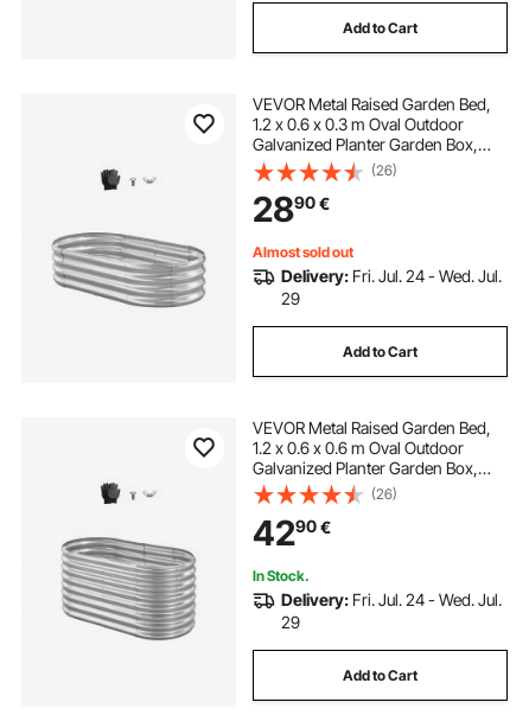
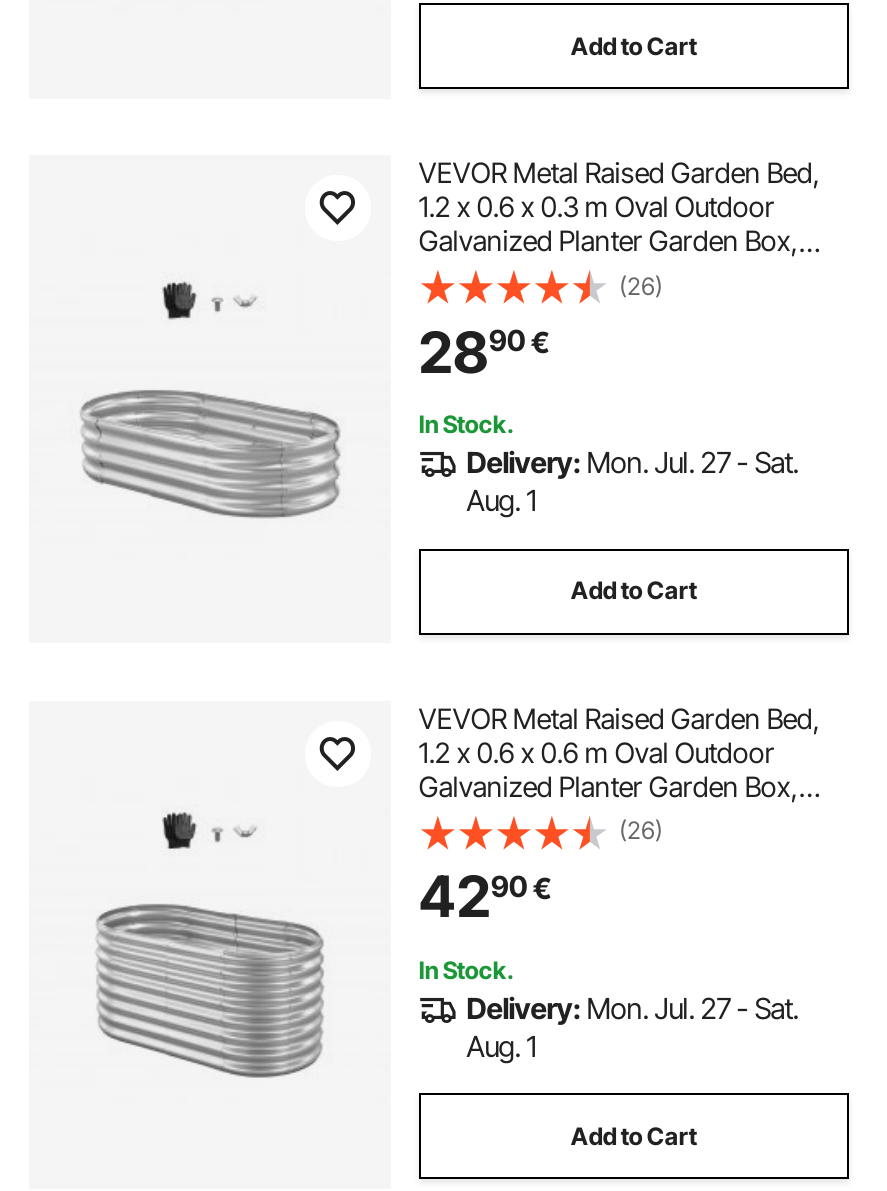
[252,244,501,308] Almost sold out | Delivery: Fri. Jul. 24 - Wed. Jul. | 29 -> [419,409,798,518] In Stock. | Delivery: Mon. Jul. 27 - Sat. | Aug. 1
[281,589,501,631] Delivery: Fri. Jul. 24 - Wed. Jul. | 29 -> [466,991,798,1063] Delivery: Mon. Jul. 27 - Sat. | Aug. 1

